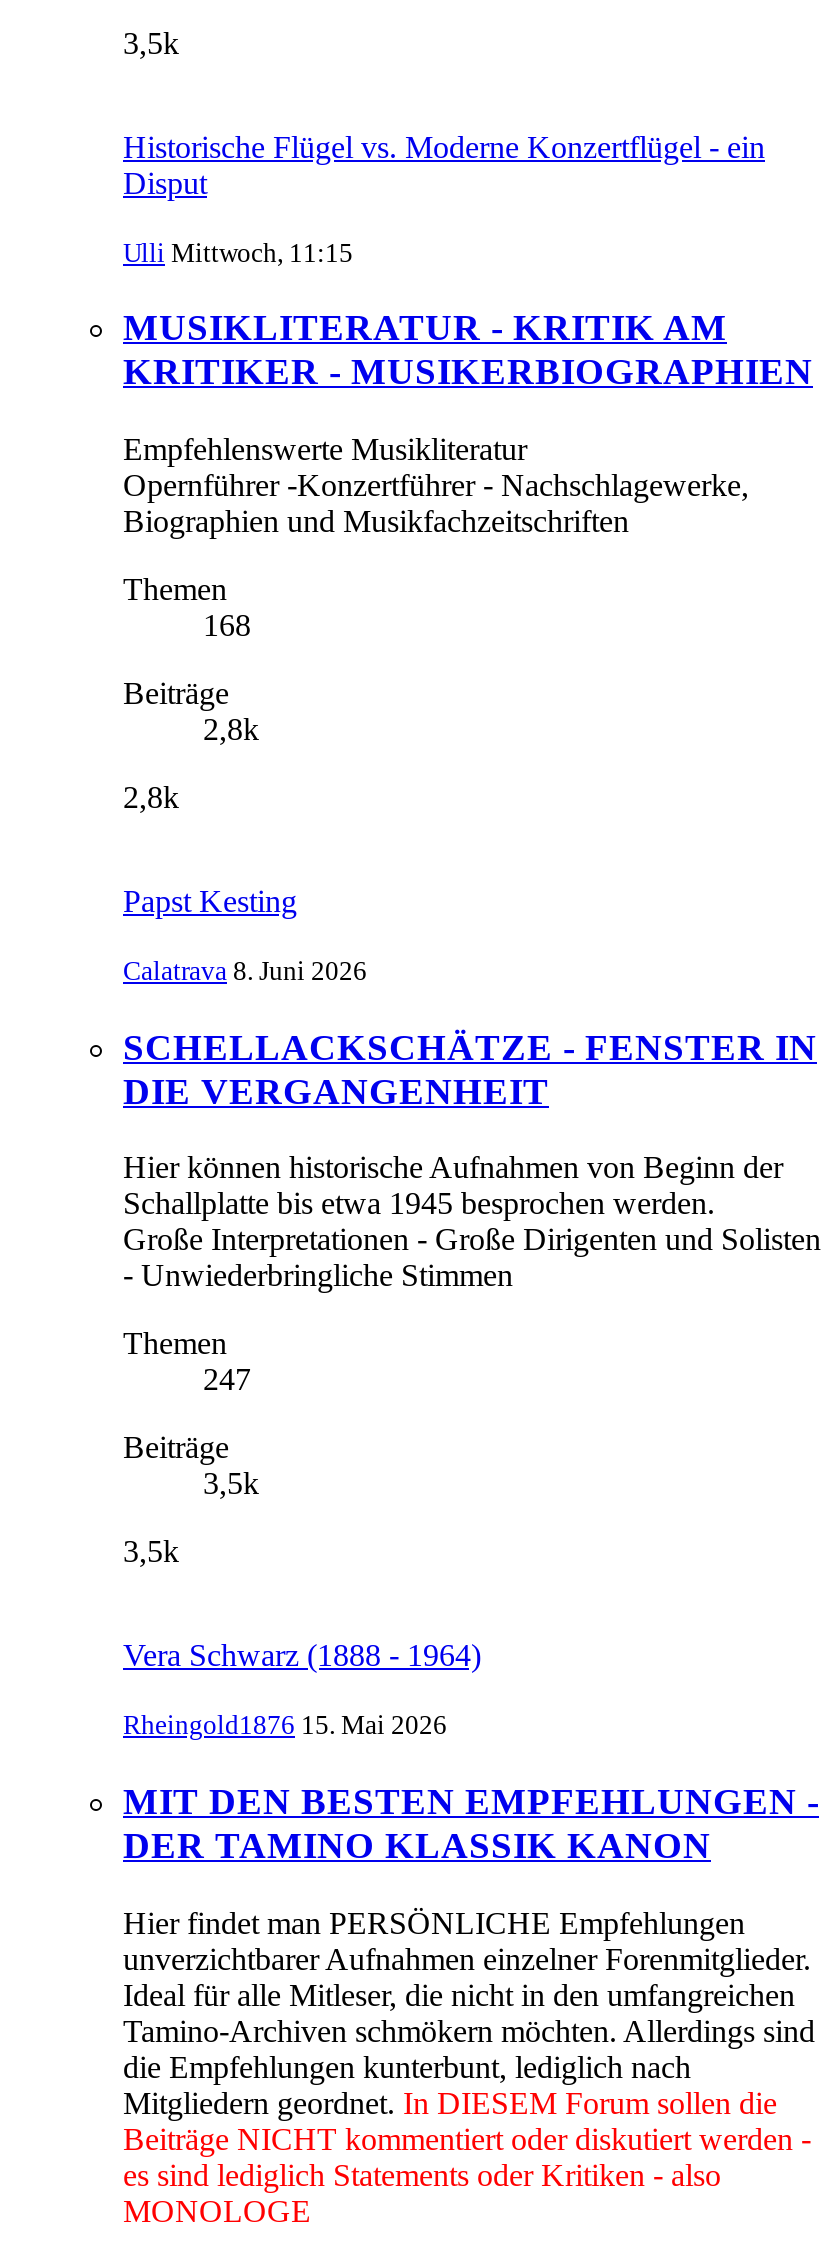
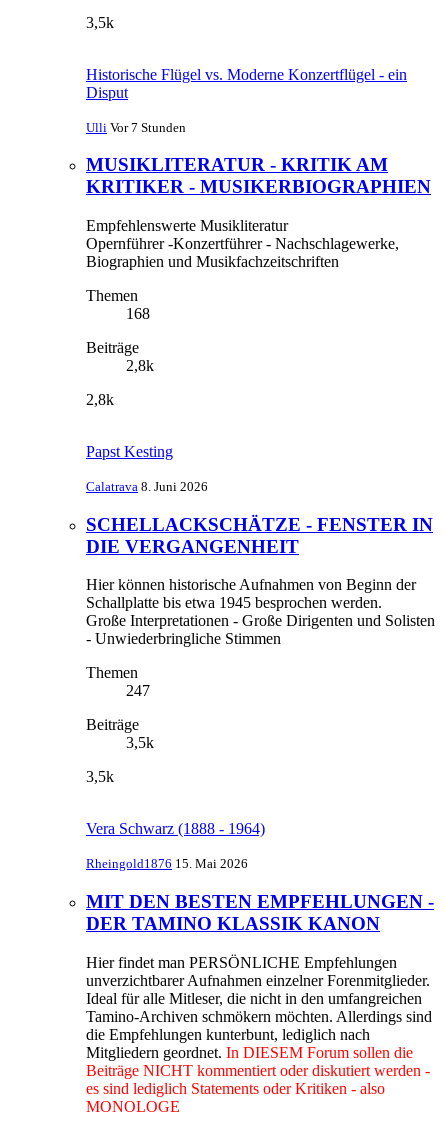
[123,237,353,267] Ulli Mittwoch, 11:15 -> [86,120,186,135] Ulli Vor 7 Stunden

